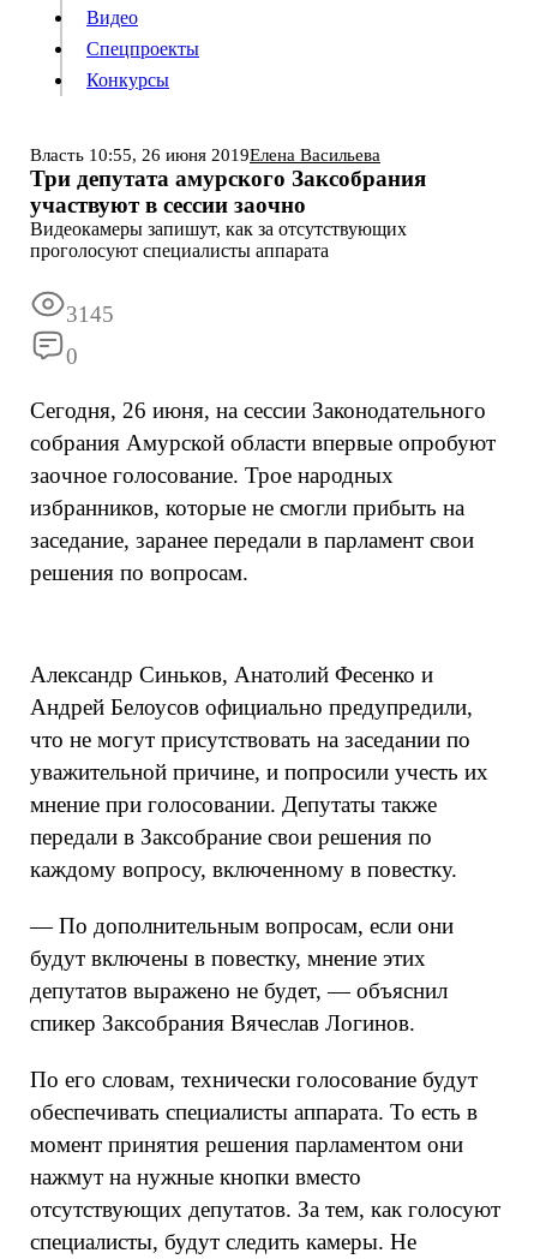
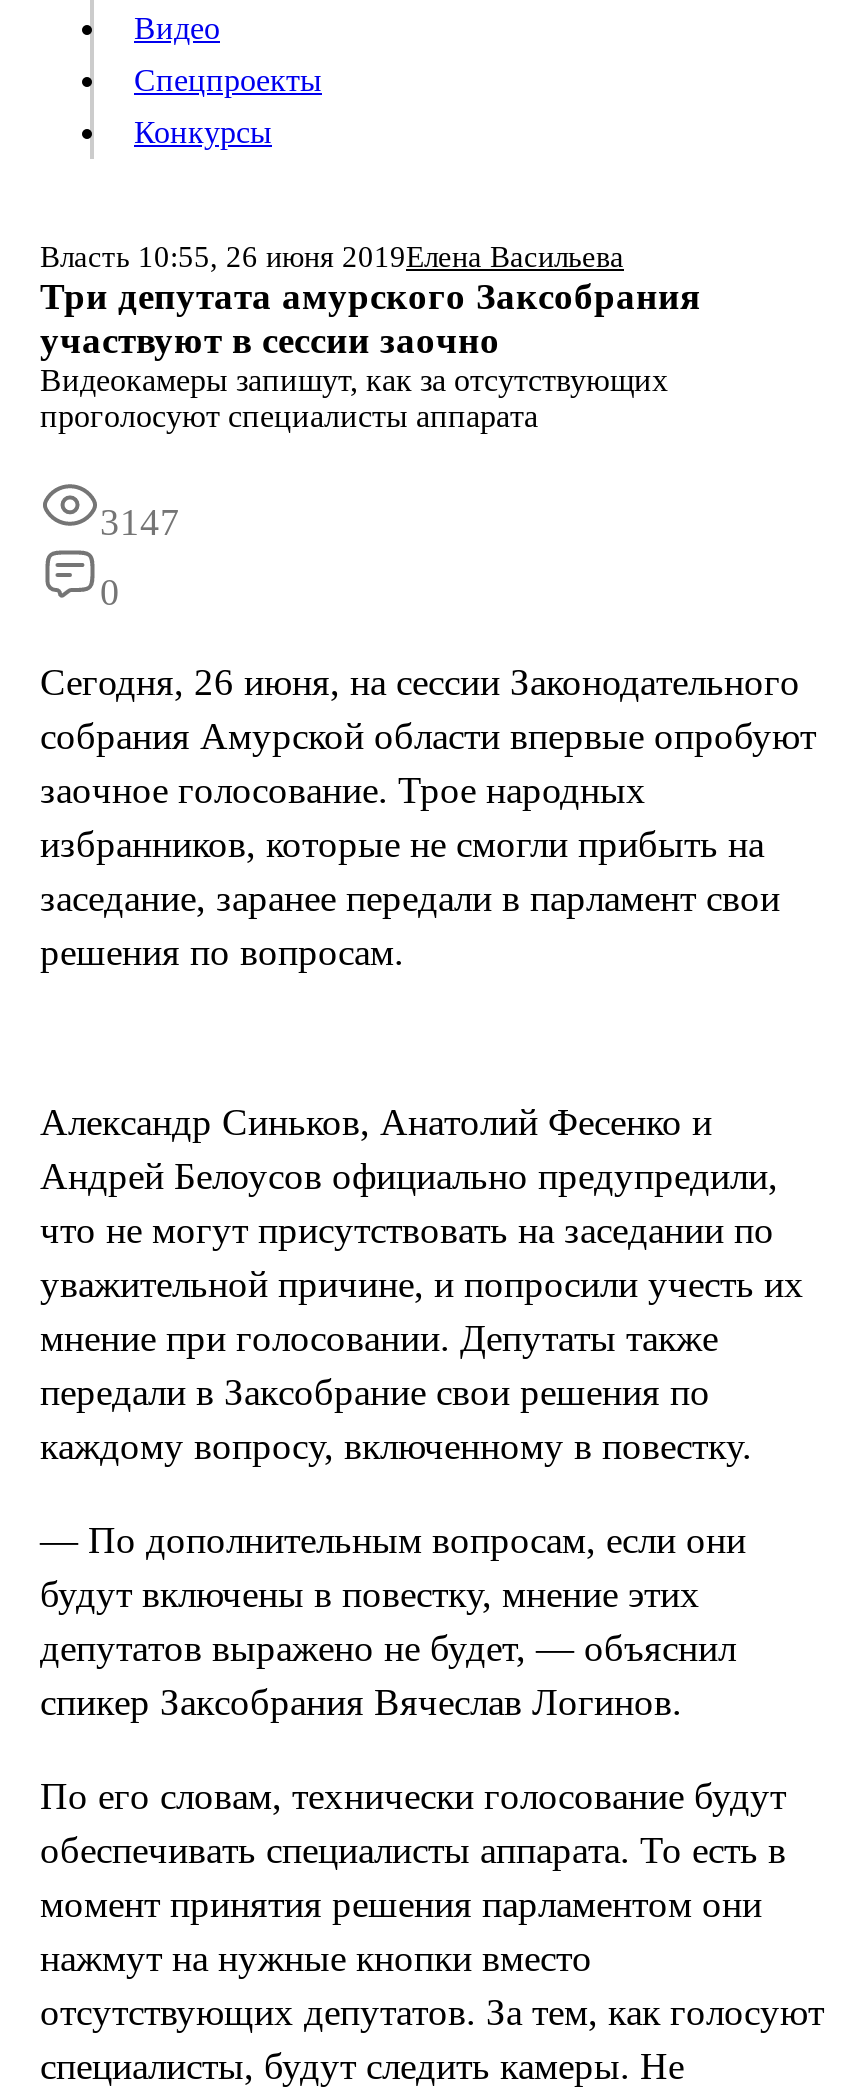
[66,302,114,327] 3145 -> [100,502,180,544] 3147

